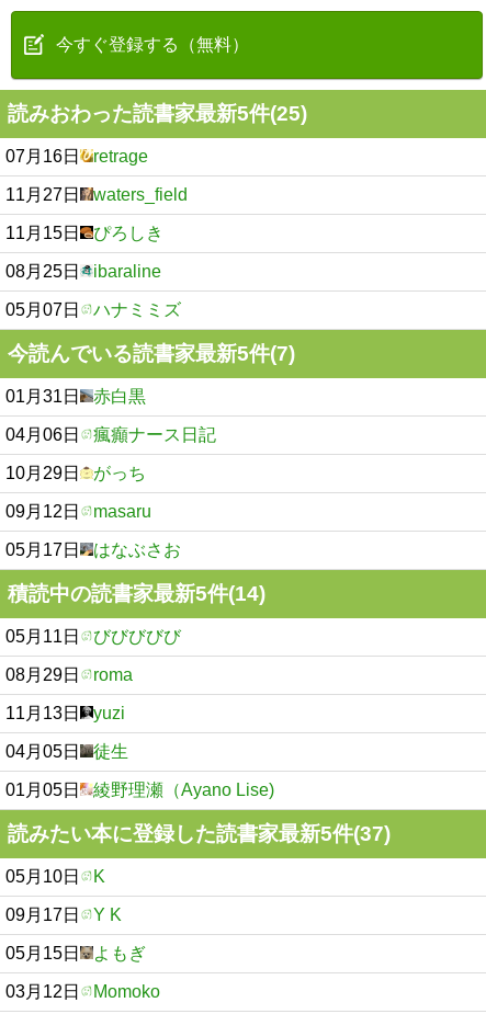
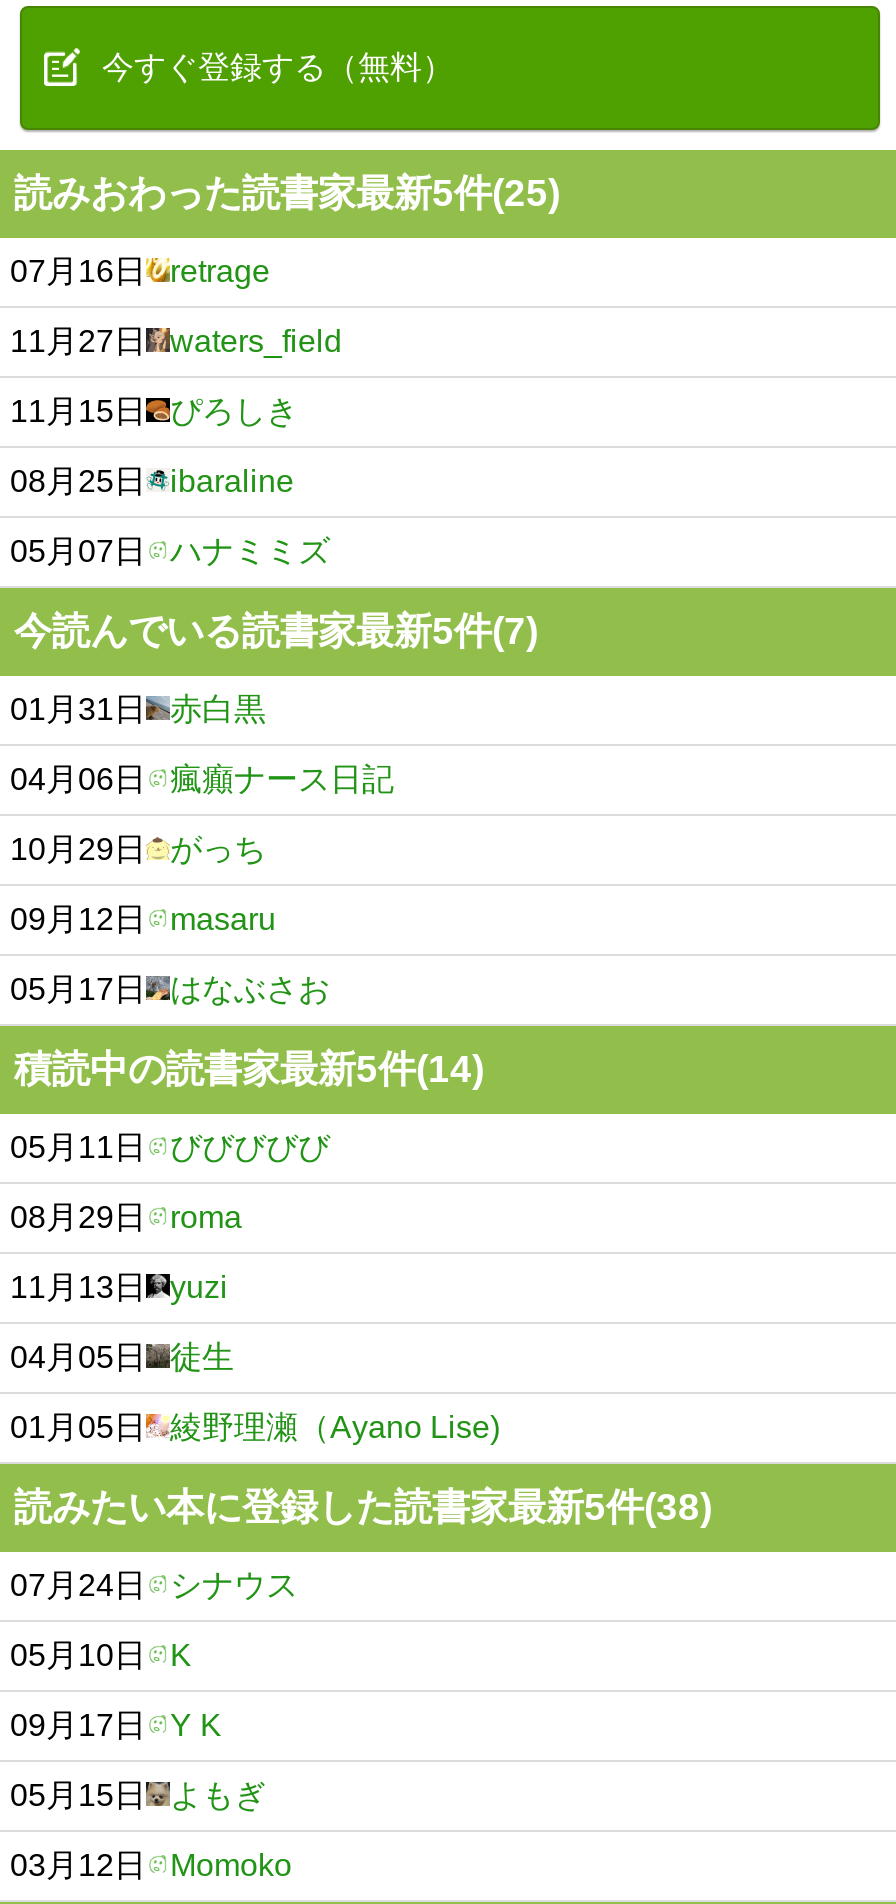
[8,822,391,845] 読みたい本に登録した読書家最新5件(37) -> [10,1486,712,1602] 読みたい本に登録した読書家最新5件(38) | 07月24日 | シナウス

